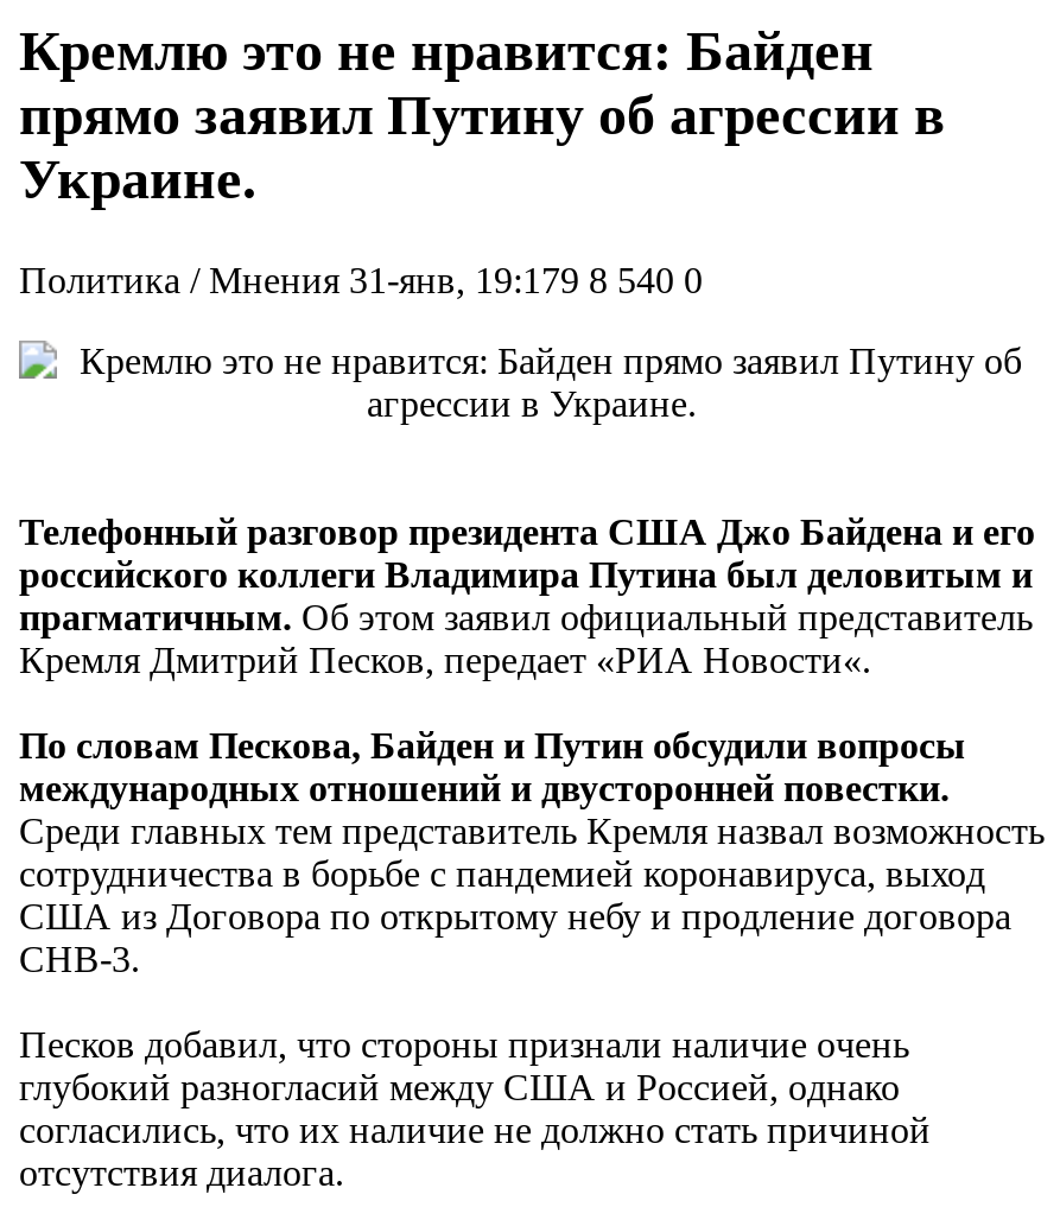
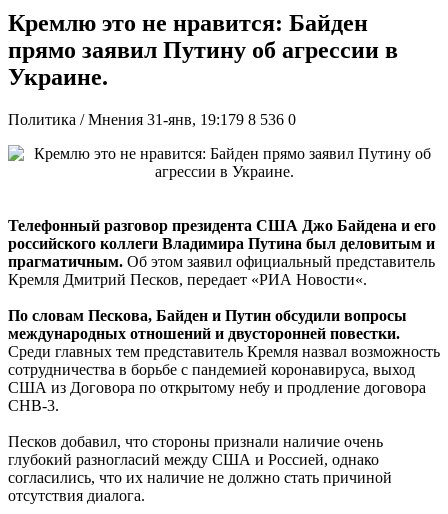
[19,259,703,300] Политика / Мнения 31-янв, 19:179 8 540 0 -> [8,111,296,128] Политика / Мнения 31-янв, 19:179 8 536 0

